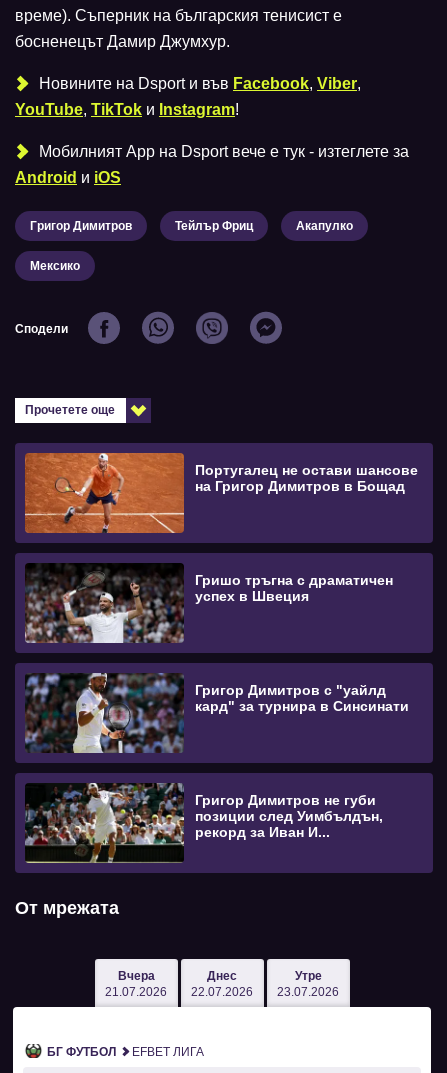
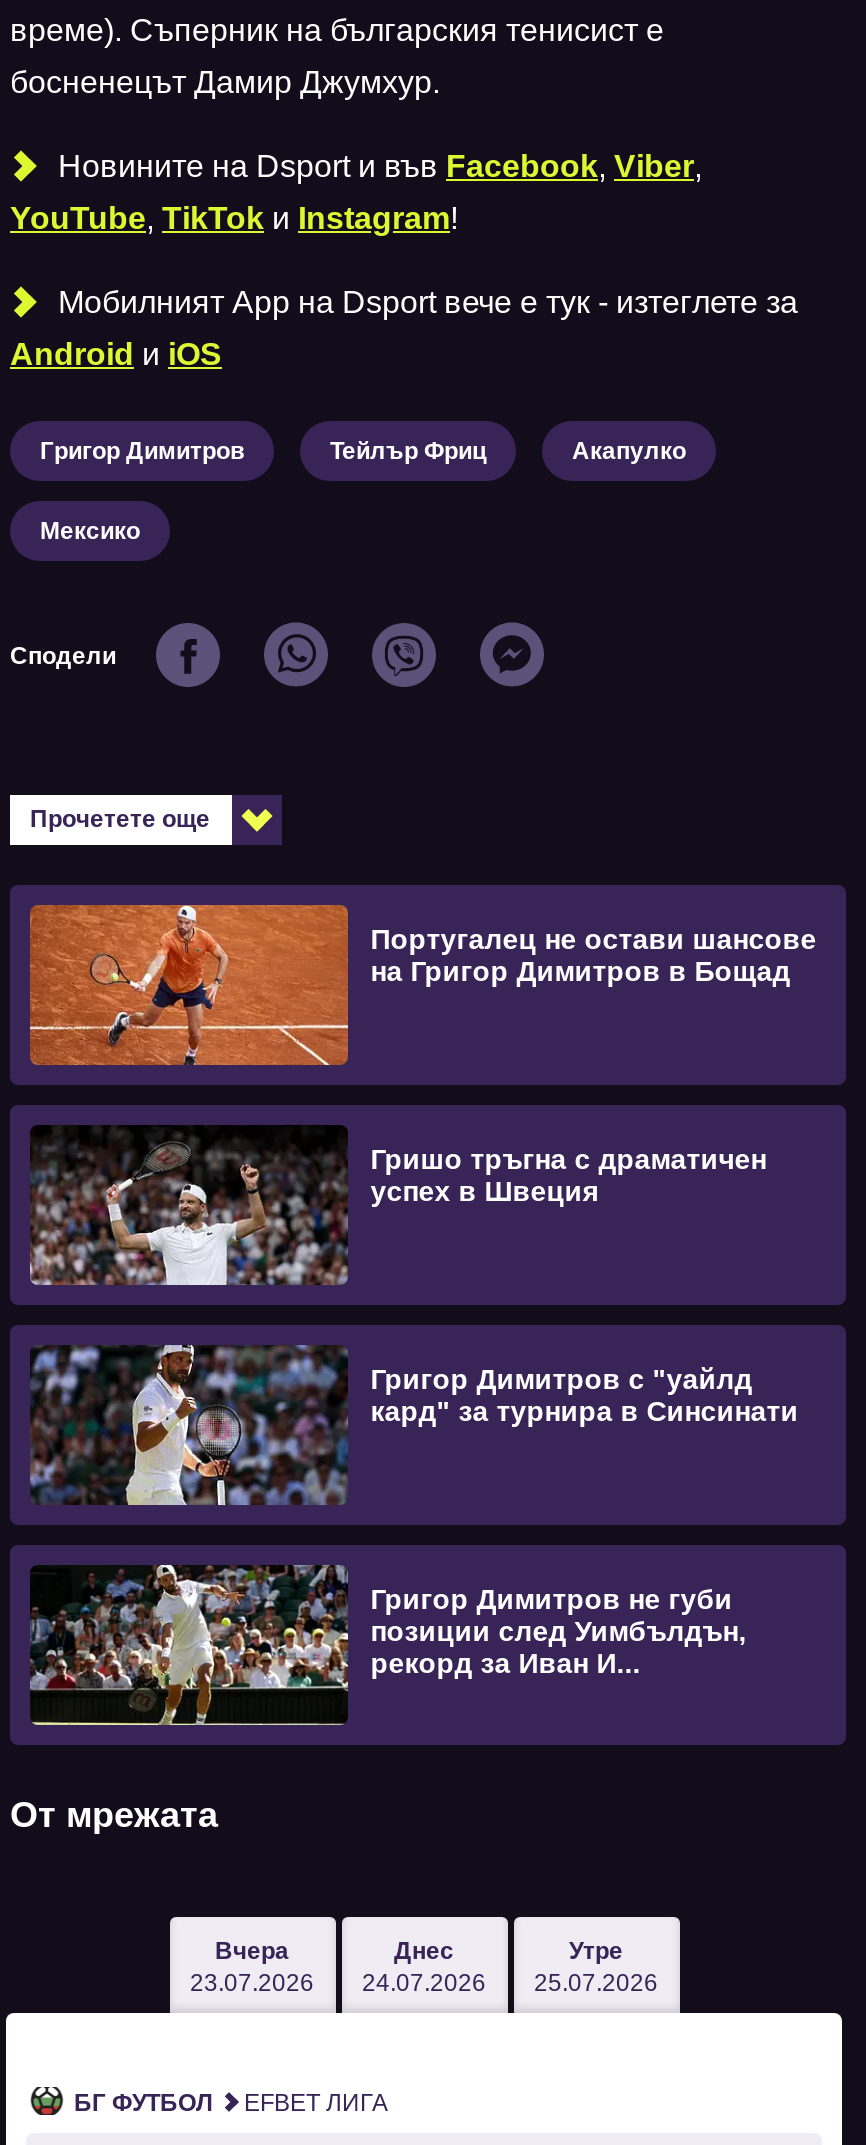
[105,985,167,999] 21.07.2026 -> [190,1969,314,1997] 23.07.2026
[191,985,253,999] 22.07.2026 -> [362,1969,486,1997] 24.07.2026
[277,985,339,999] 23.07.2026 -> [534,1969,658,1997] 25.07.2026

